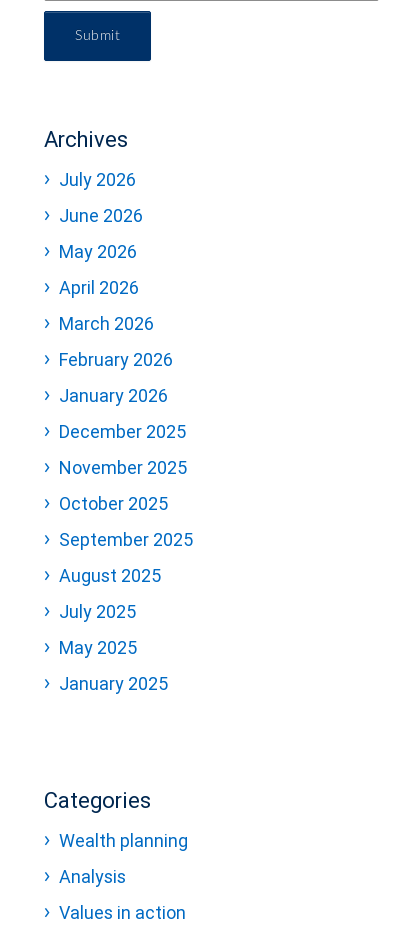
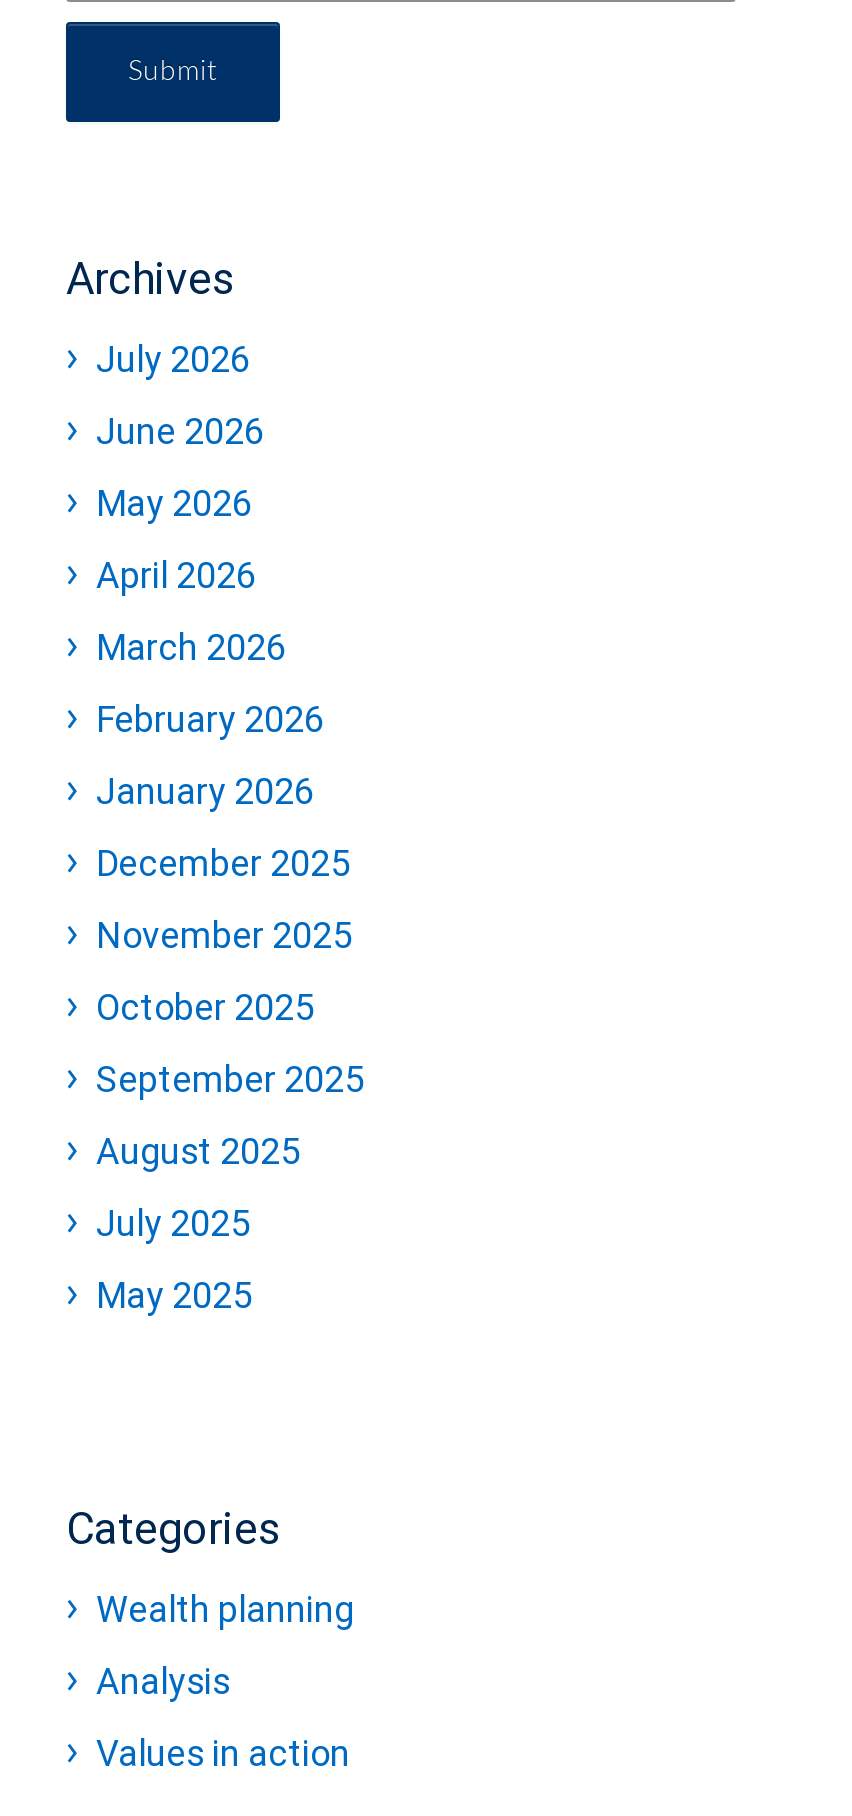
[59,672,168,695] January 2025 -> none

